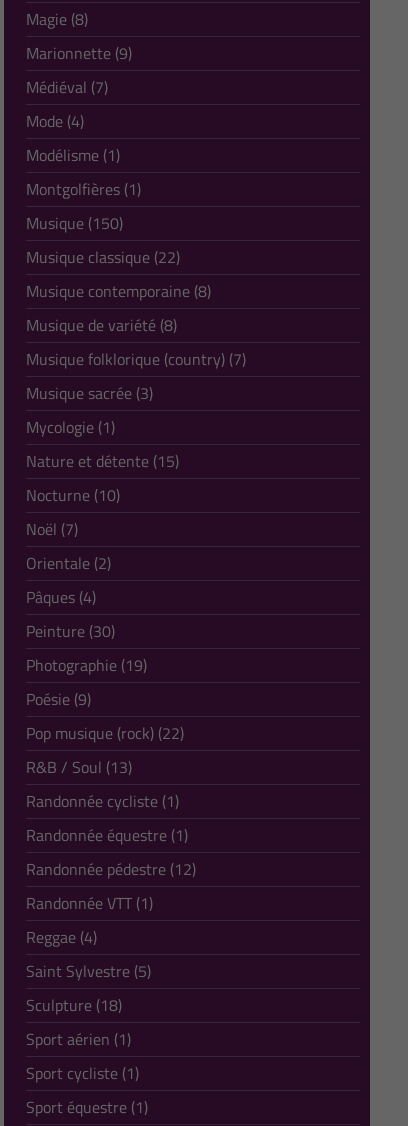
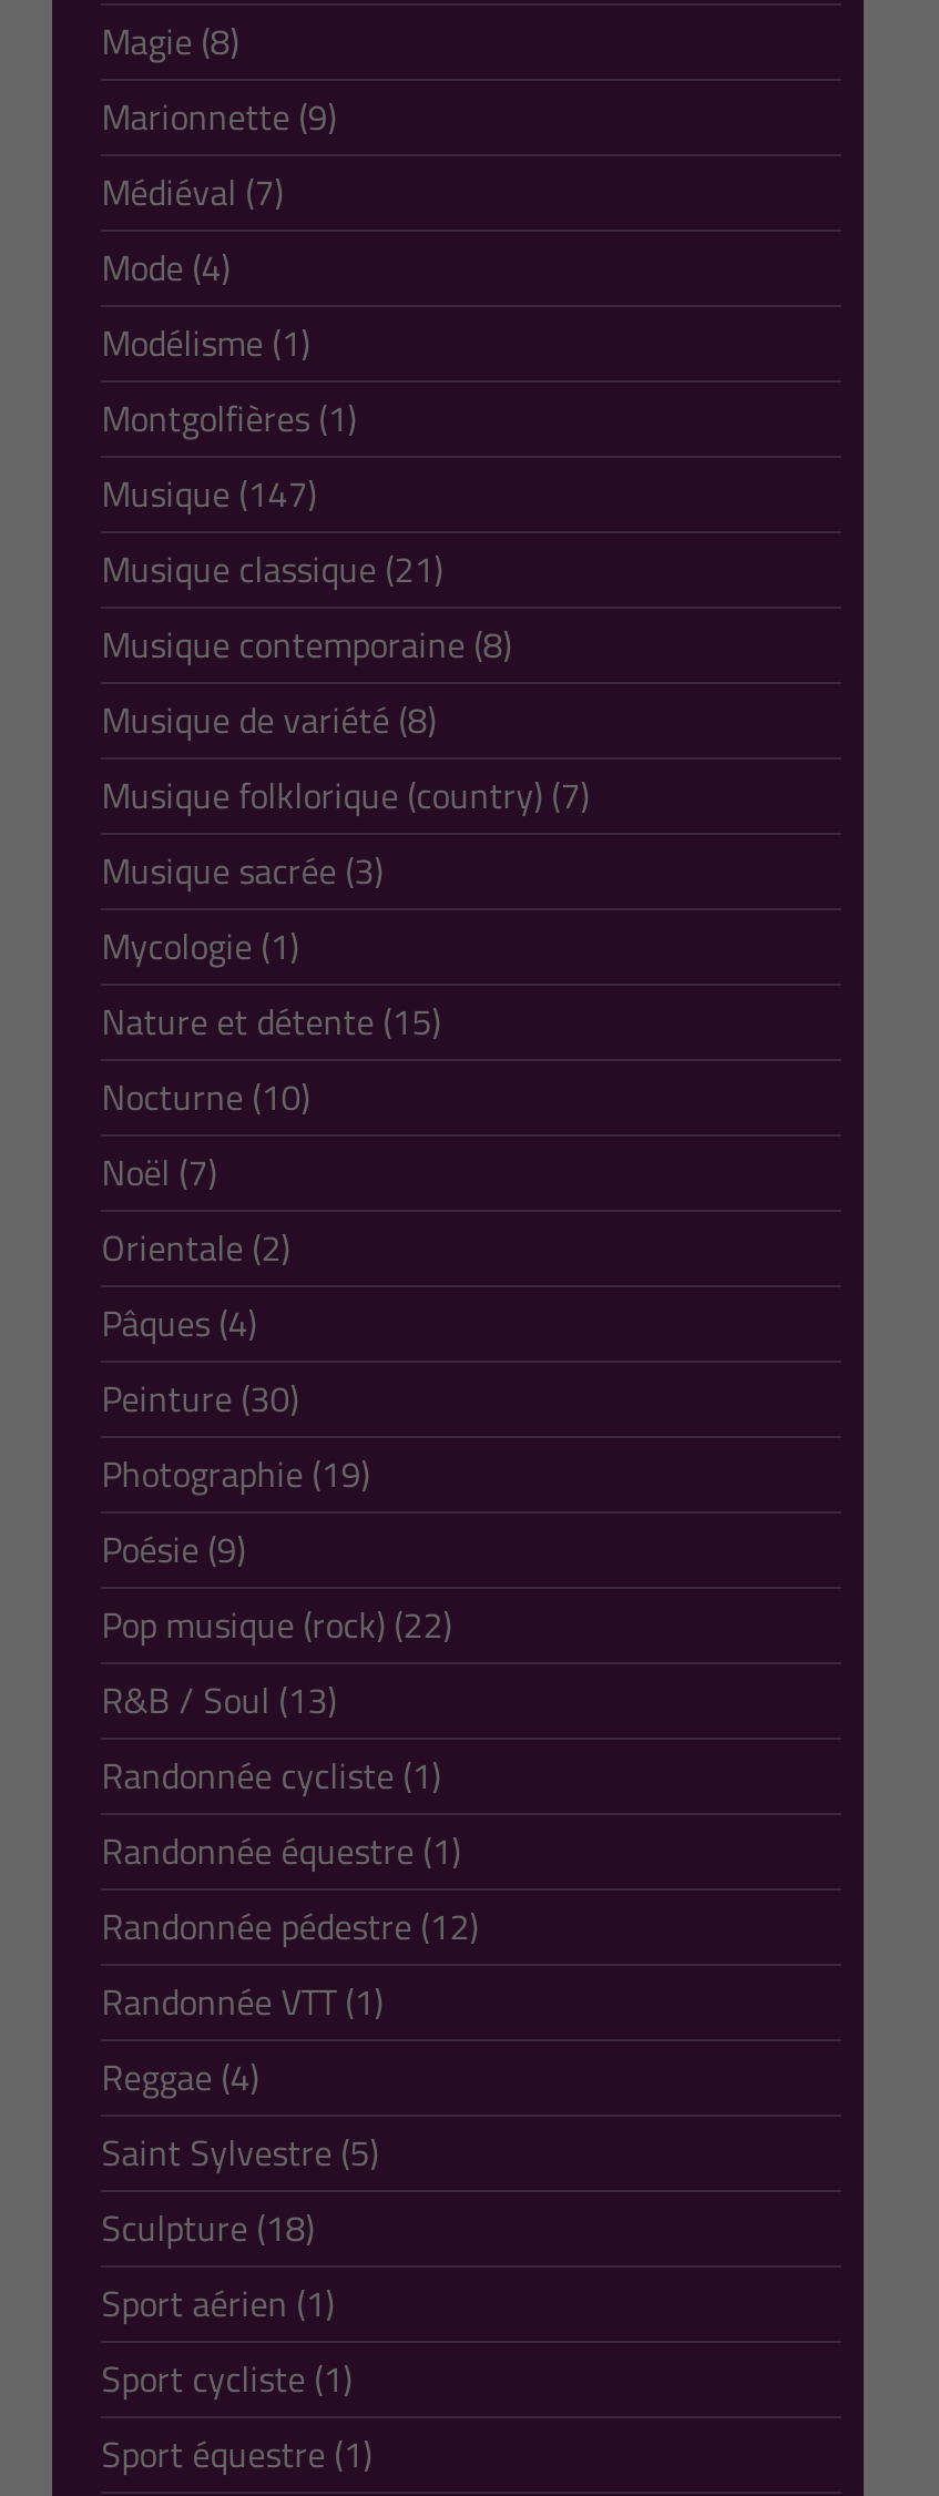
[26,211,123,235] Musique (150) -> [101,467,316,520] Musique (147)
[26,245,180,269] Musique classique (22) -> [101,543,443,596] Musique classique (21)

